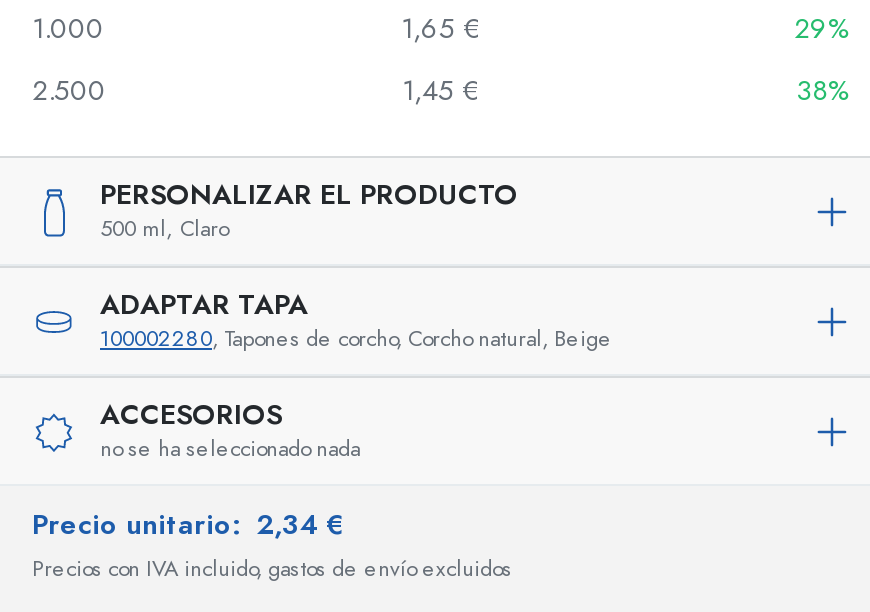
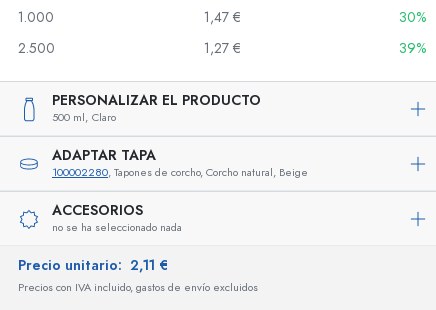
[401,10,479,48] 1,65 € -> [203,8,240,27] 1,47 €
[794,10,848,48] 29% -> [399,8,426,27] 30%
[402,72,478,110] 1,45 € -> [203,39,240,58] 1,27 €
[796,72,848,110] 38% -> [399,39,426,58] 39%
[32,506,344,544] Precio unitario: 2,34 € -> [18,256,168,275] Precio unitario: 2,11 €

